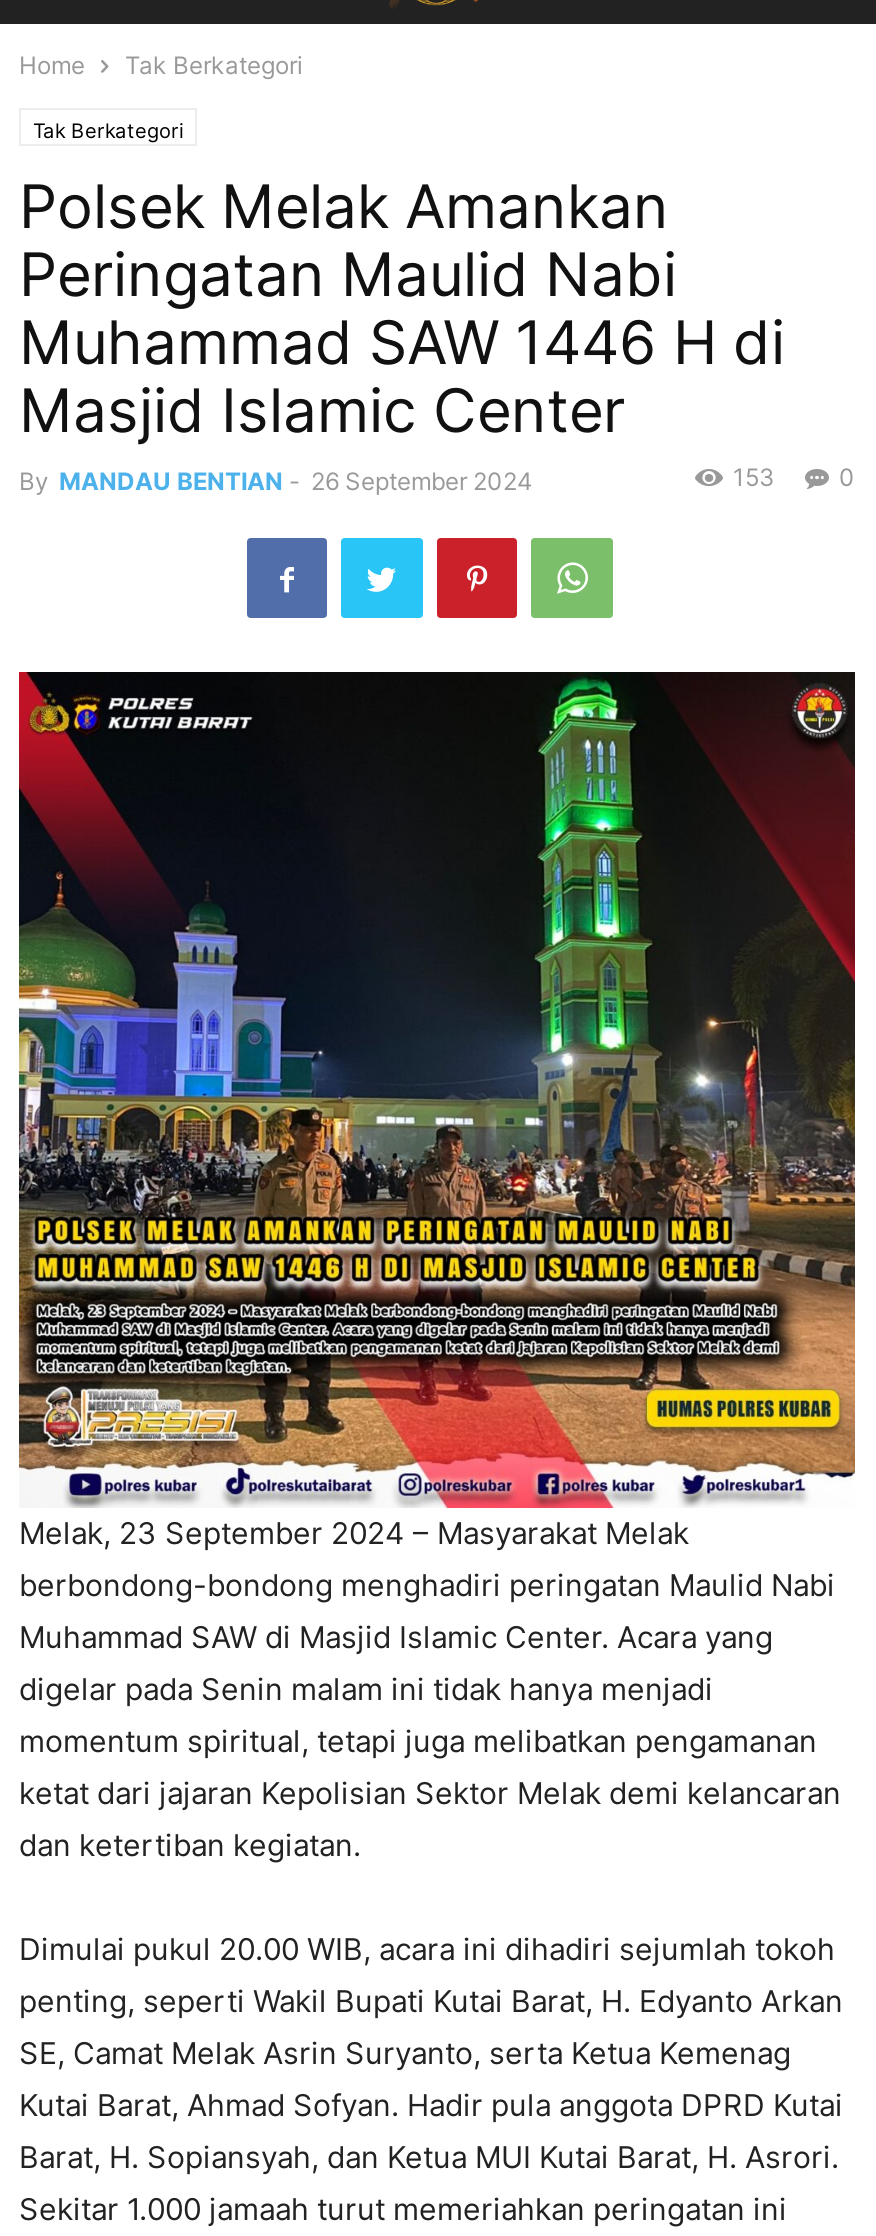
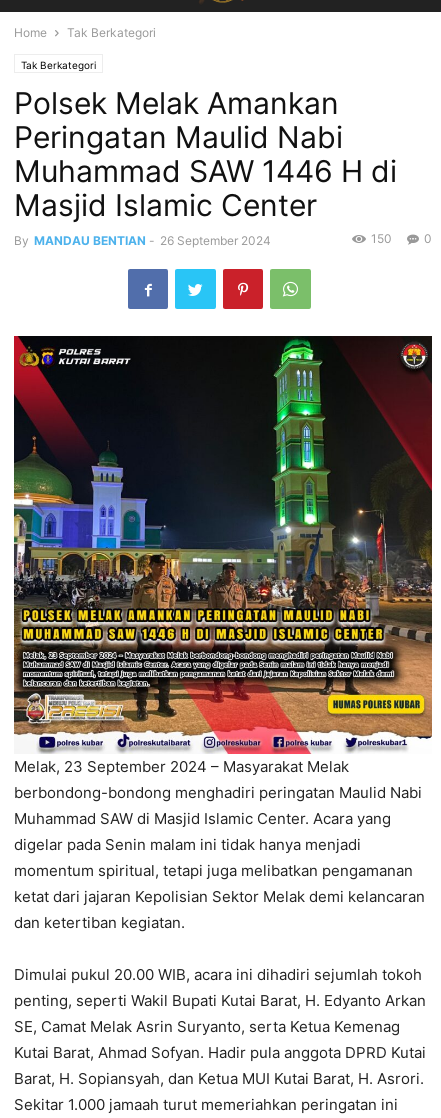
[733,462,775,492] 153 -> [371,231,392,246] 150

